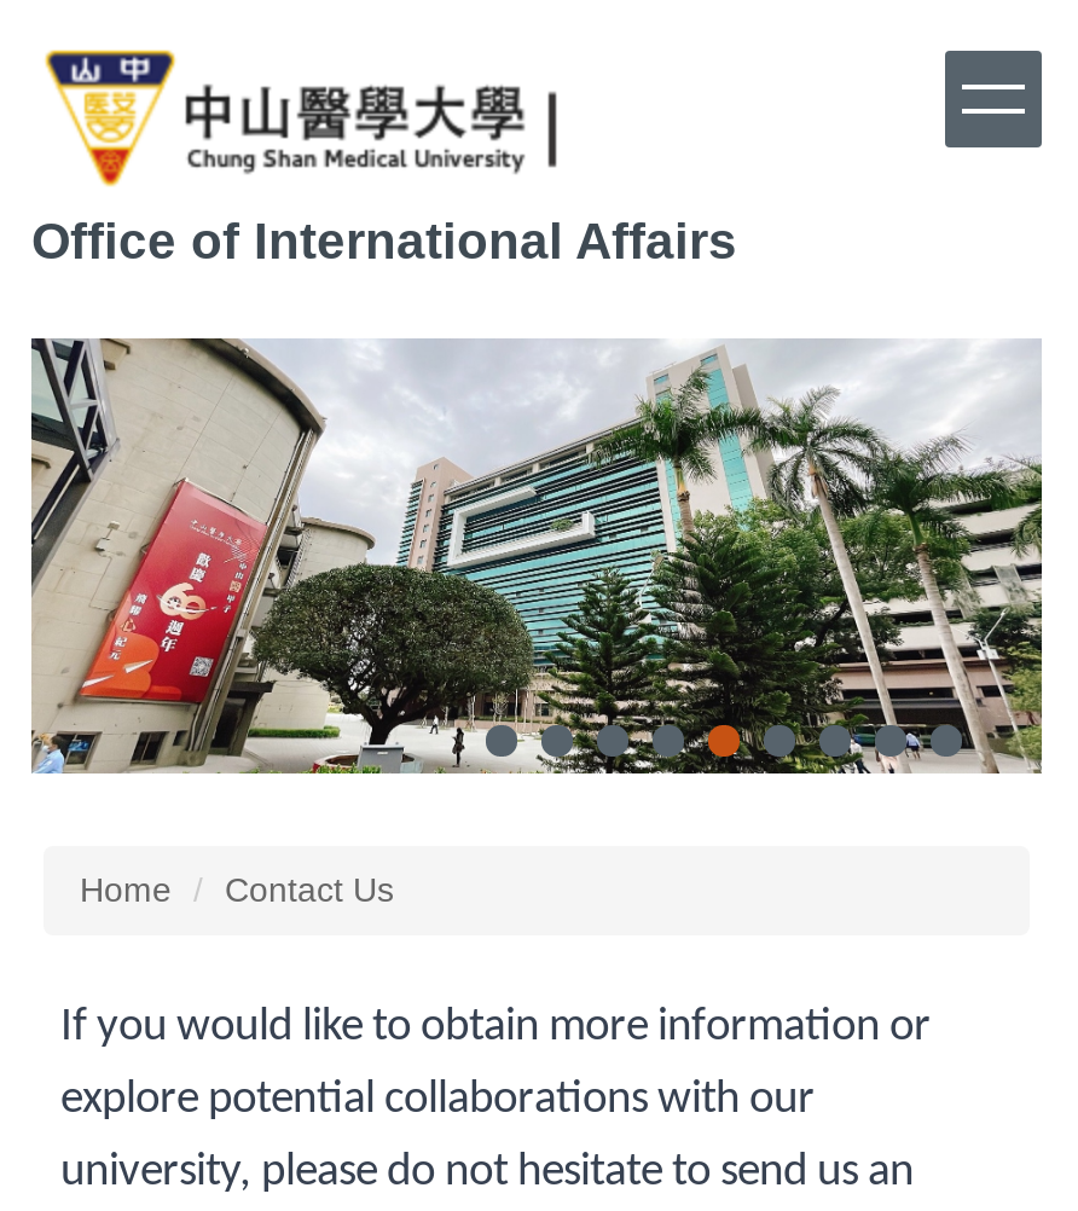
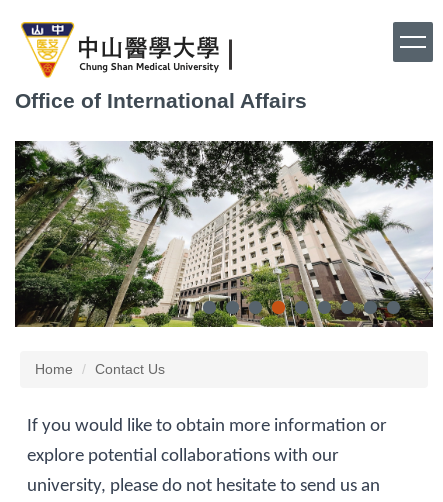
[29,336,1044,788] [image] -> [14,140,434,328] [image]

